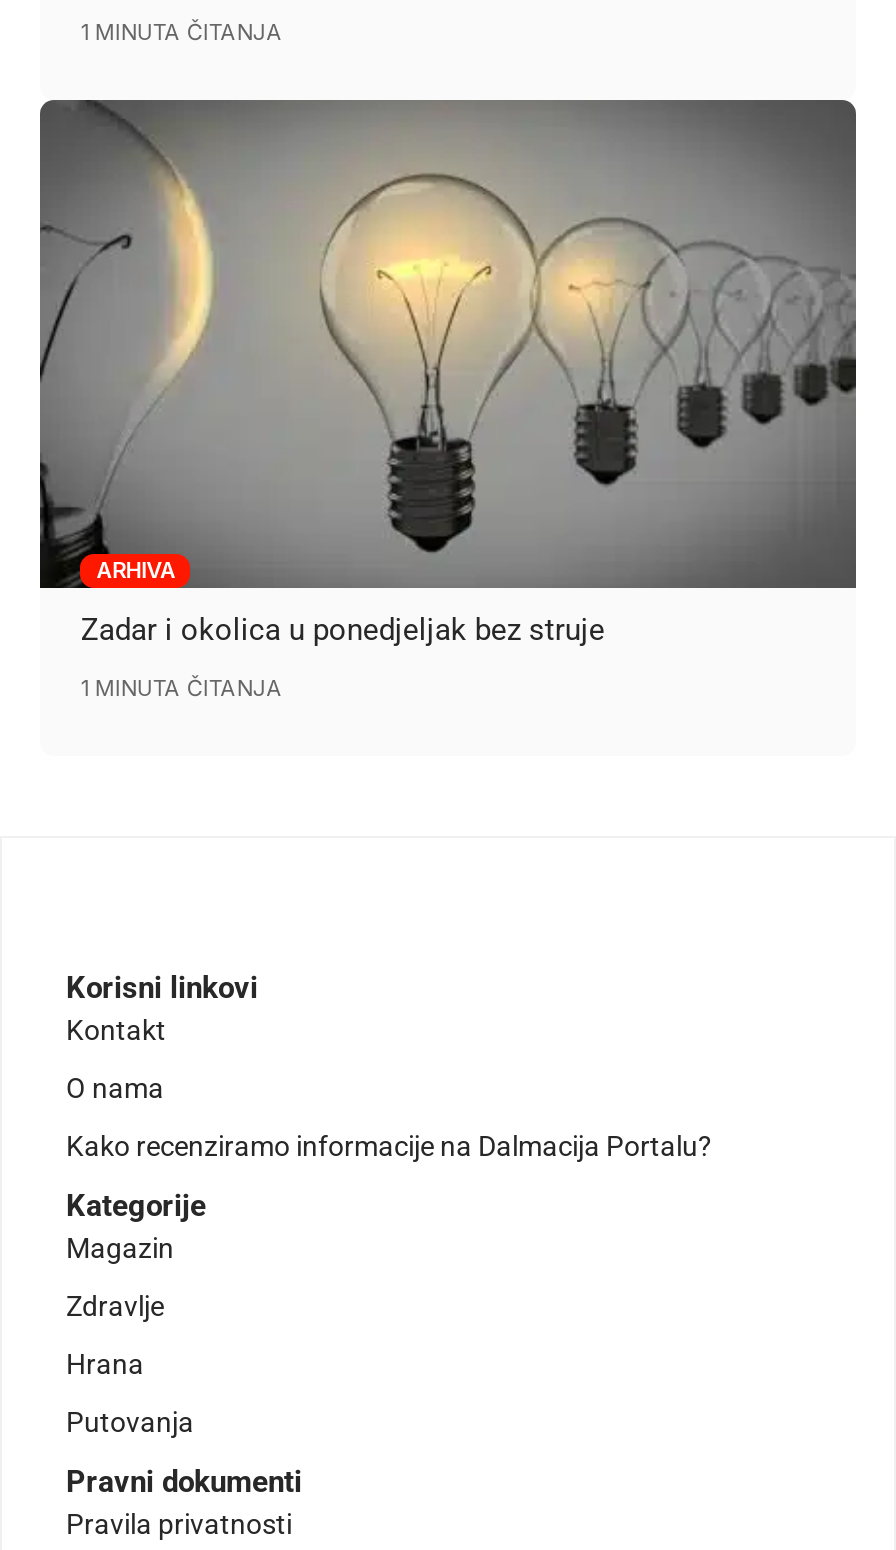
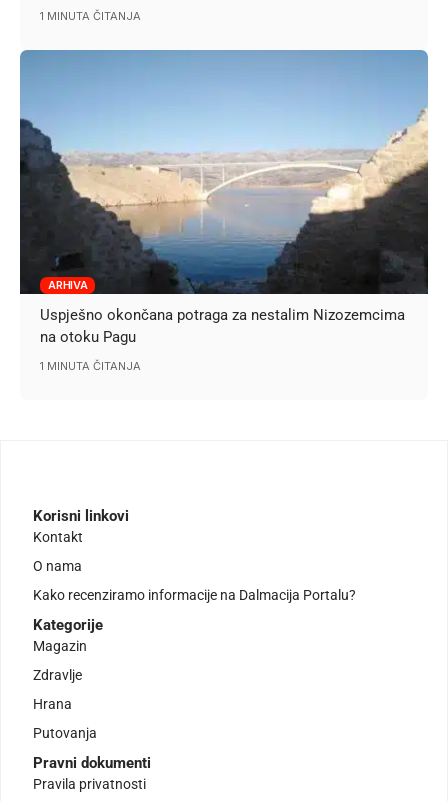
[38,98,858,649] [image] | Zadar i okolica u ponedjeljak bez struje -> [19,49,429,346] [image] | Uspješno okončana potraga za nestalim Nizozemcima | na otoku Pagu

